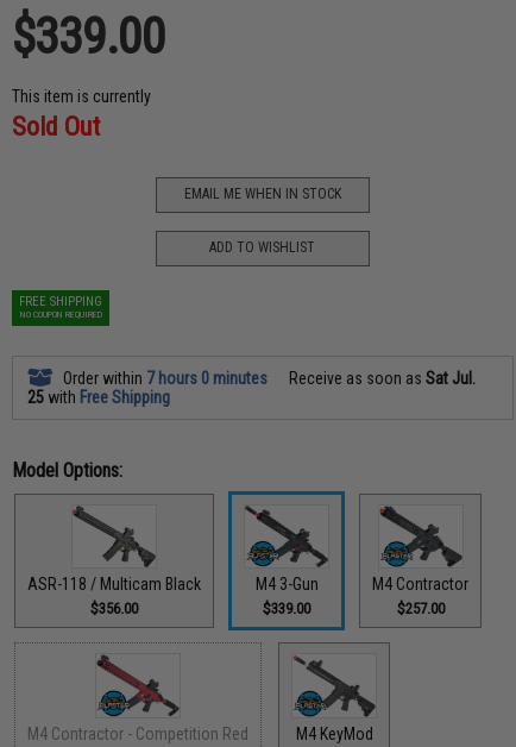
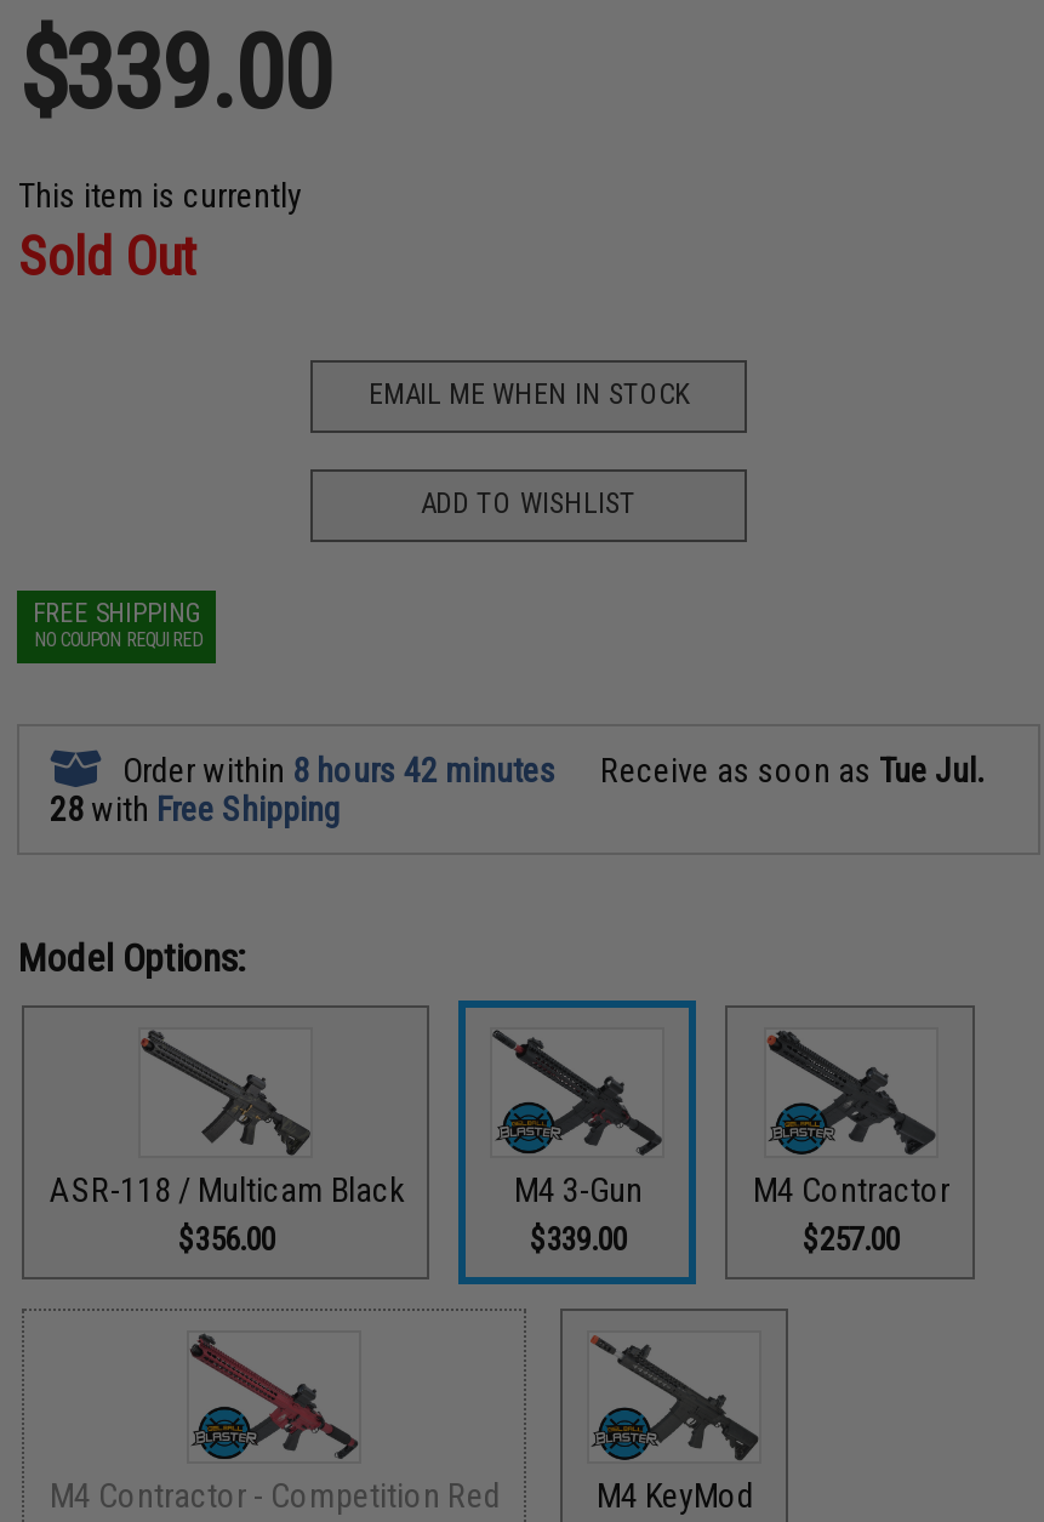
[60,368,268,387] Order within 7 hours 0 minutes -> [115,749,556,788] Order within 8 hours 42 minutes
[286,368,476,387] Receive as soon as Sat Jul. -> [593,749,983,788] Receive as soon as Tue Jul.
[28,387,170,406] 25 with Free Shipping -> [49,788,340,827] 28 with Free Shipping

